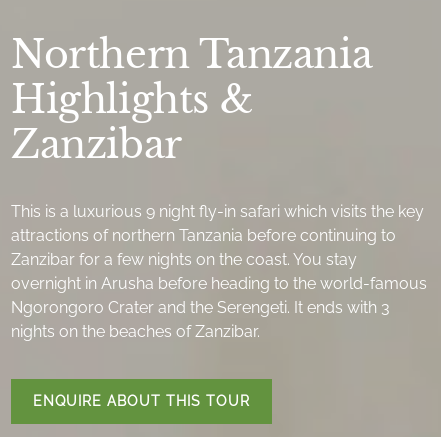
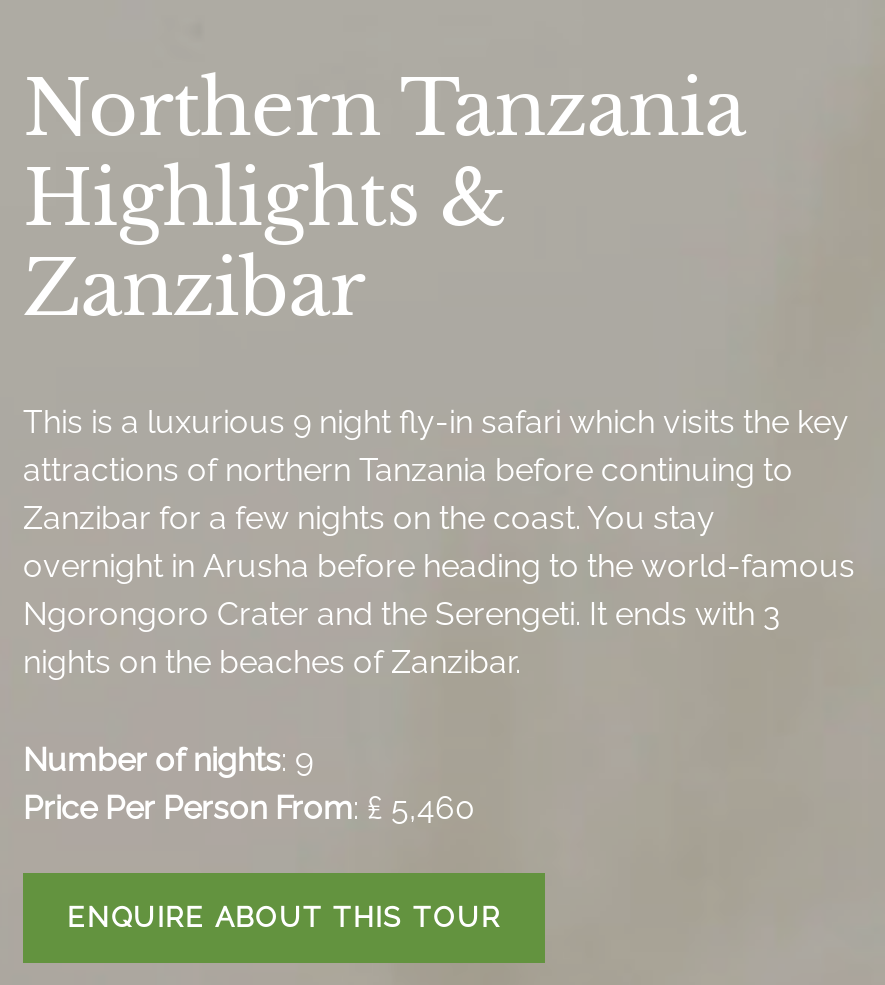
none -> [23,741,475,827] Number of nights: 9 | Price Per Person From: ₤ 5,460

